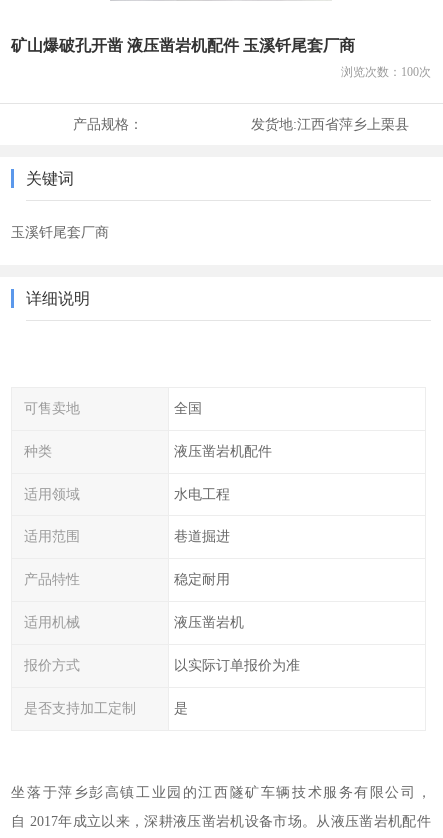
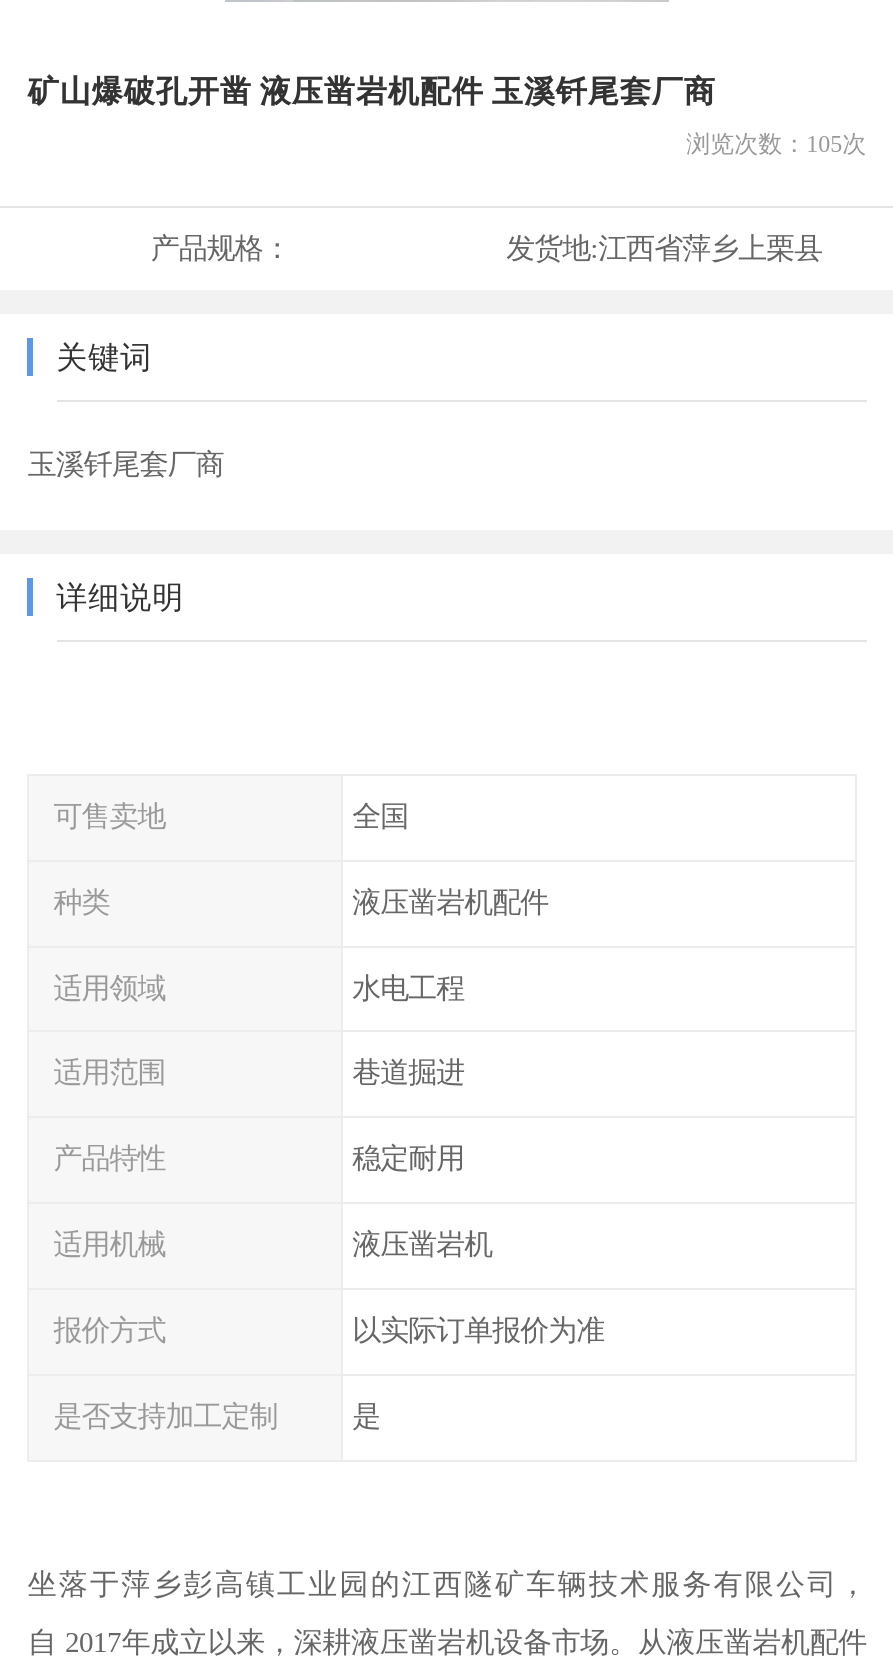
[341,65,431,79] 浏览次数：100次 -> [686,130,866,158] 浏览次数：105次

